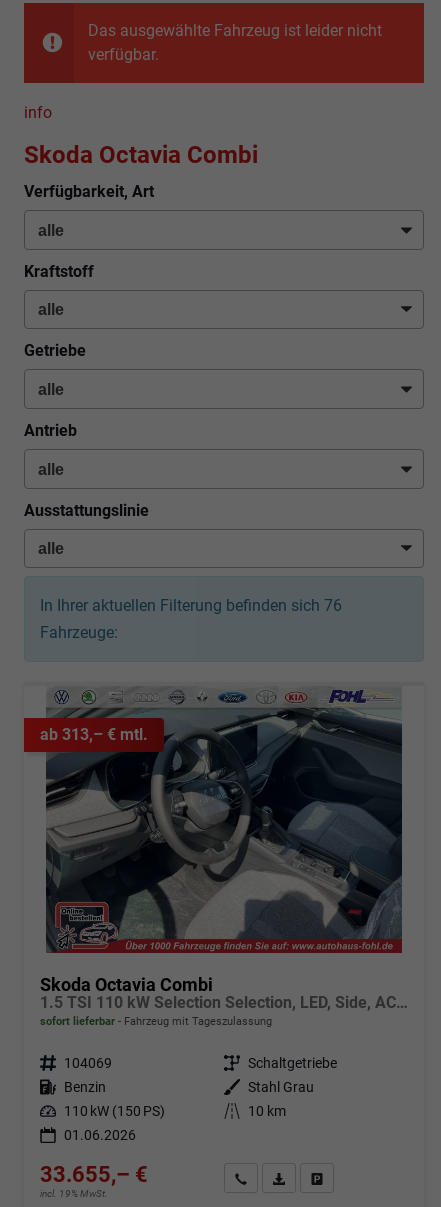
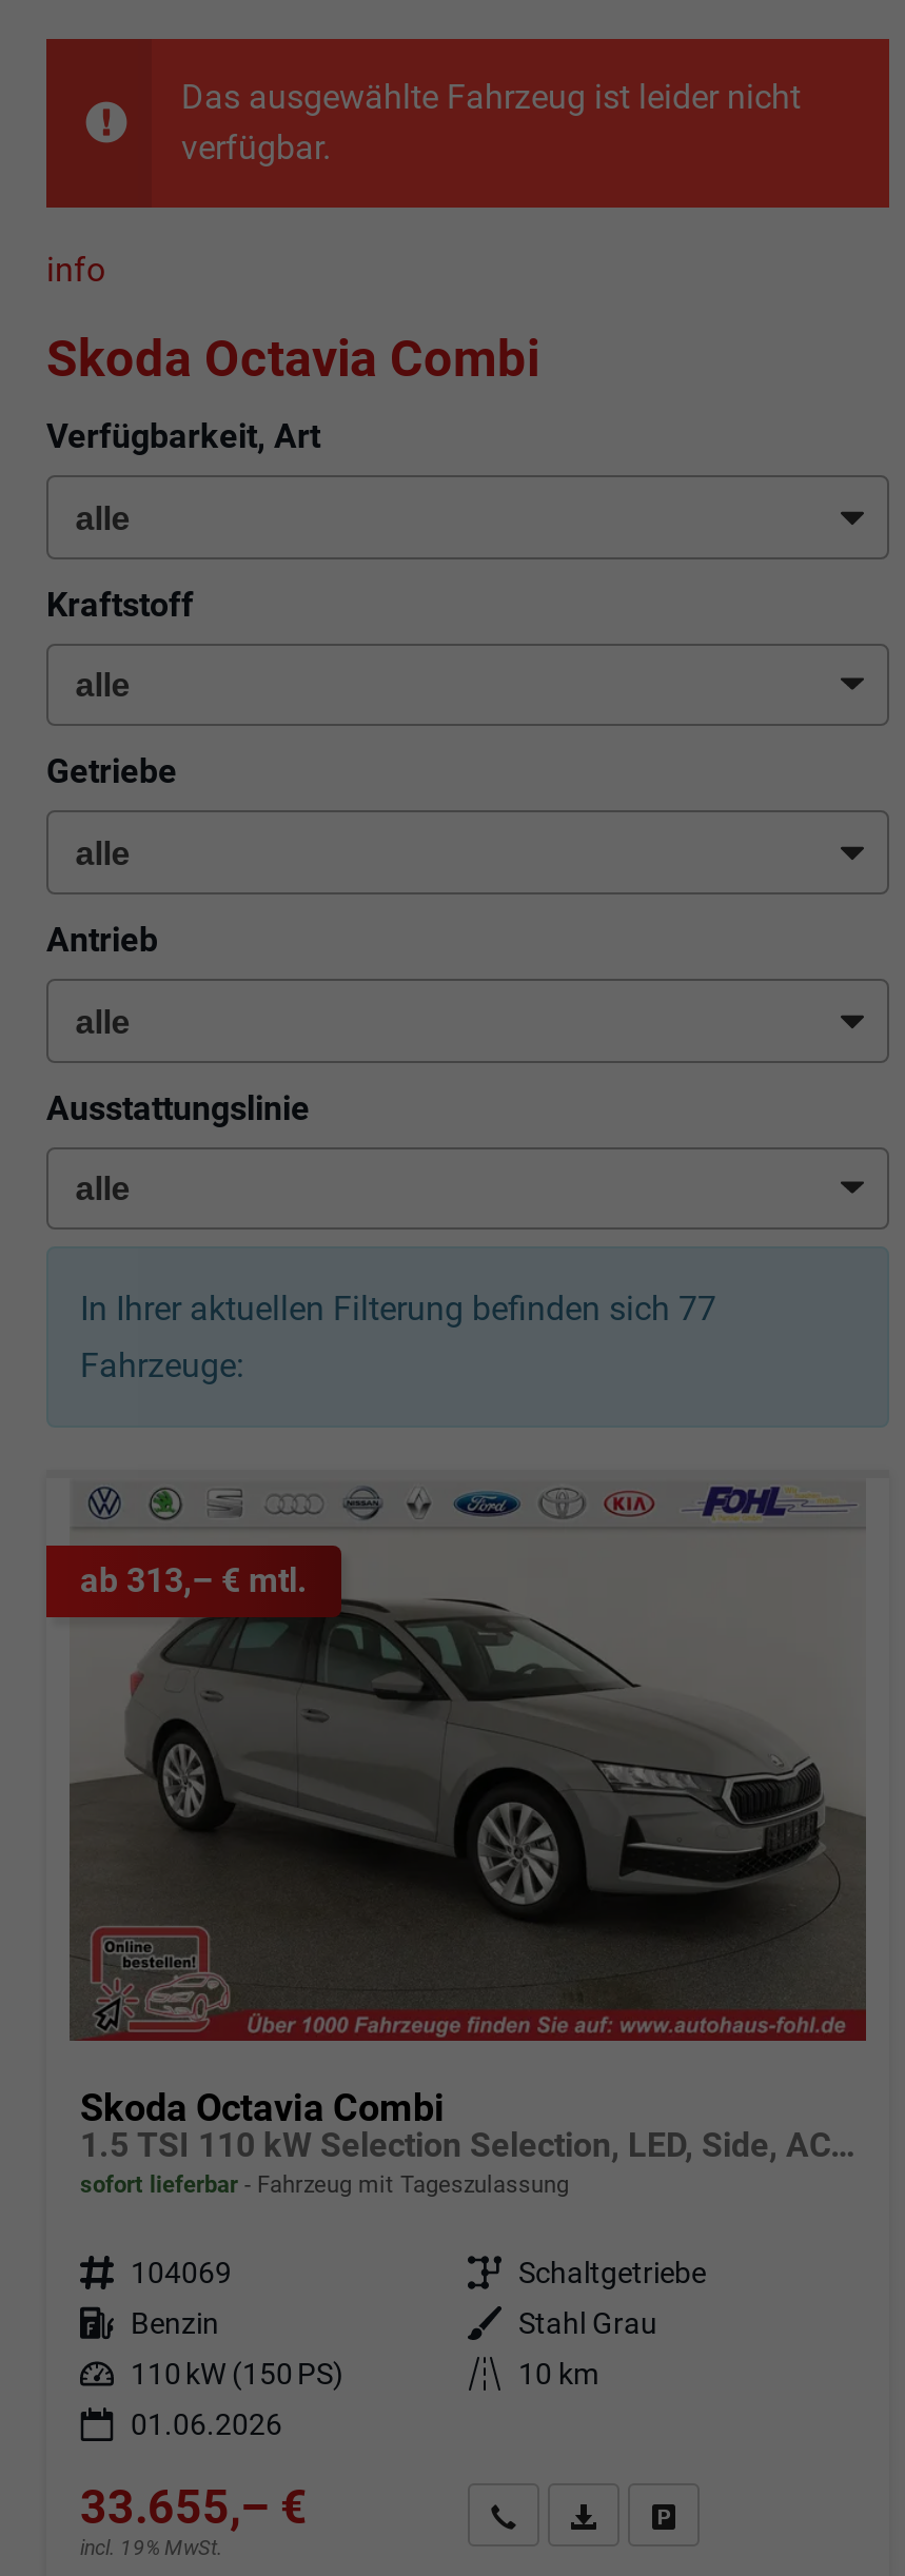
[40,596,342,615] In Ihrer aktuellen Filterung befinden sich 76 -> [80,1289,716,1329] In Ihrer aktuellen Filterung befinden sich 77
[35,687,413,953] [image] -> [67,1482,868,2043] [image]

